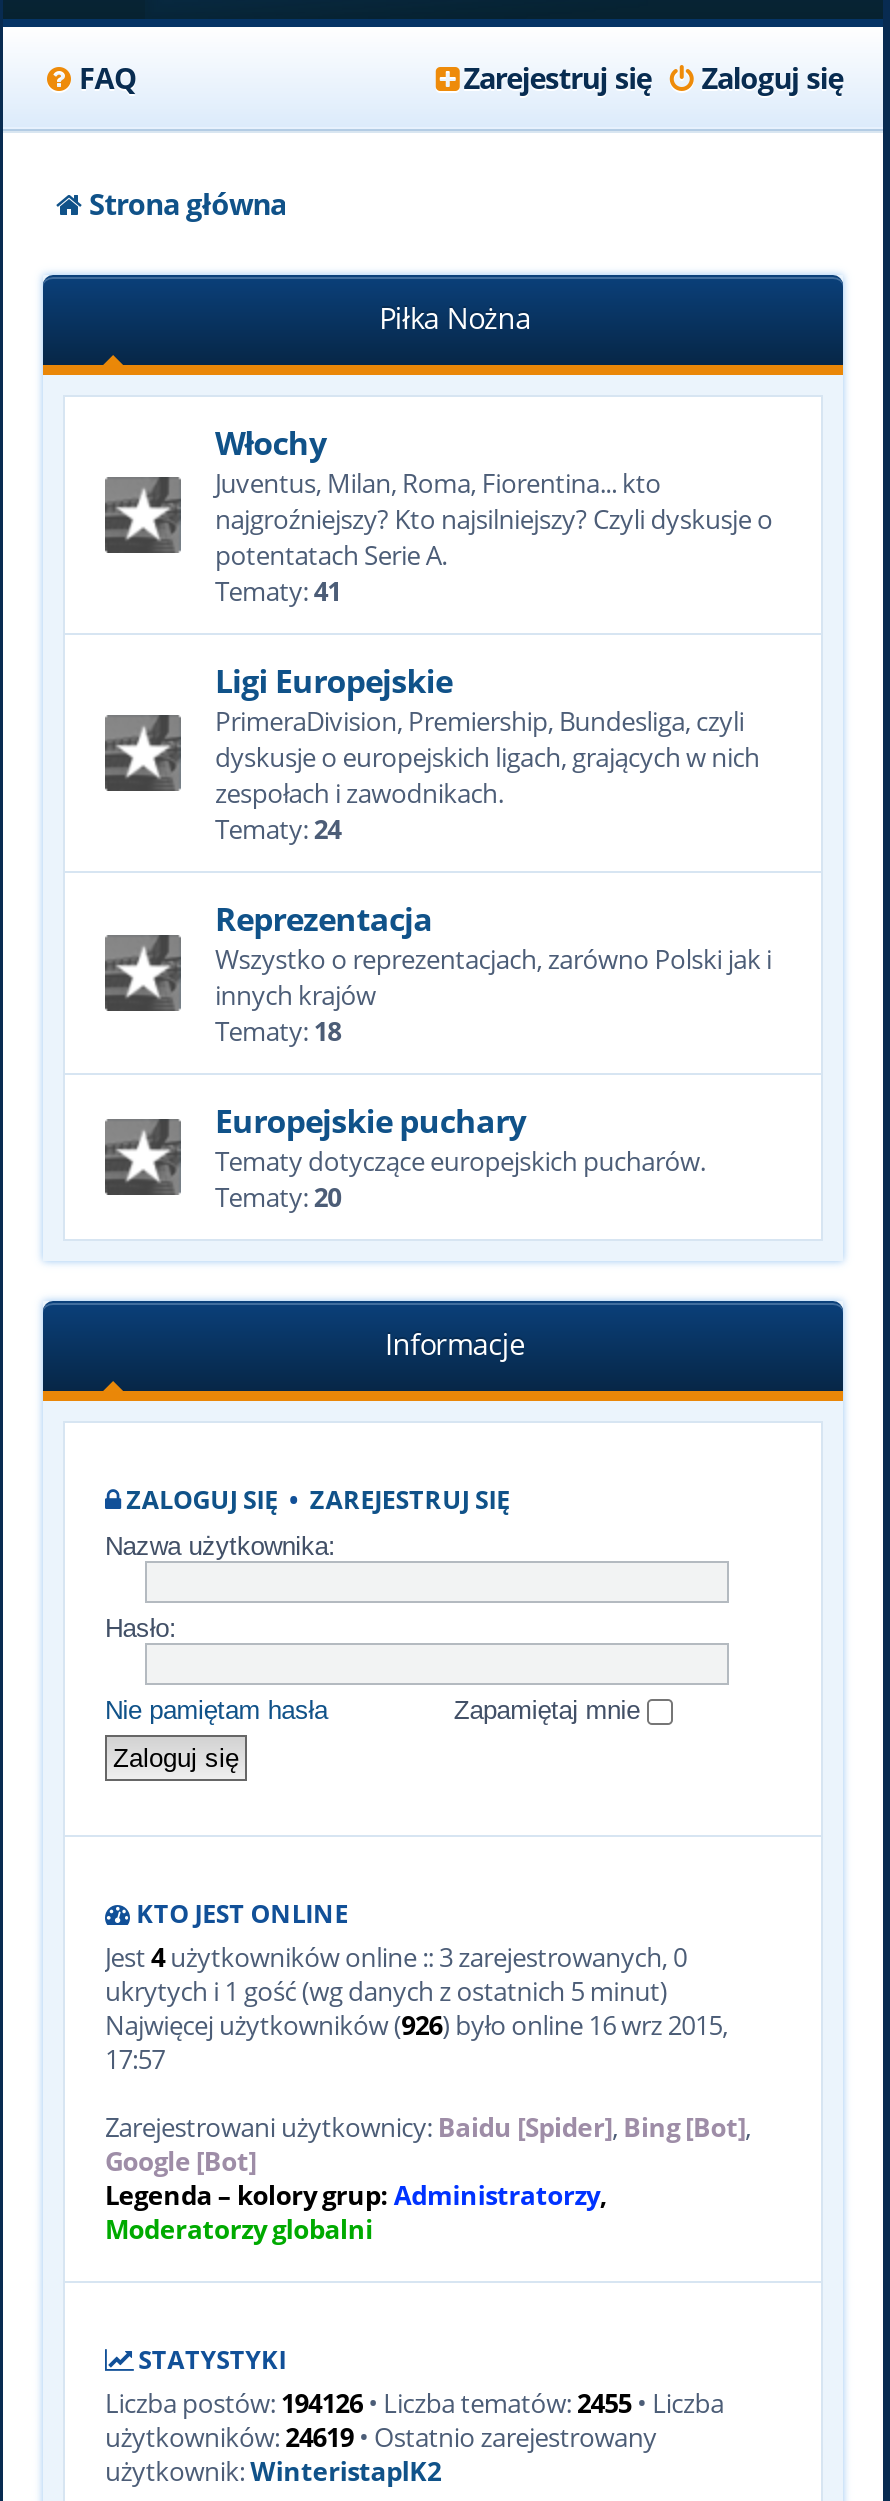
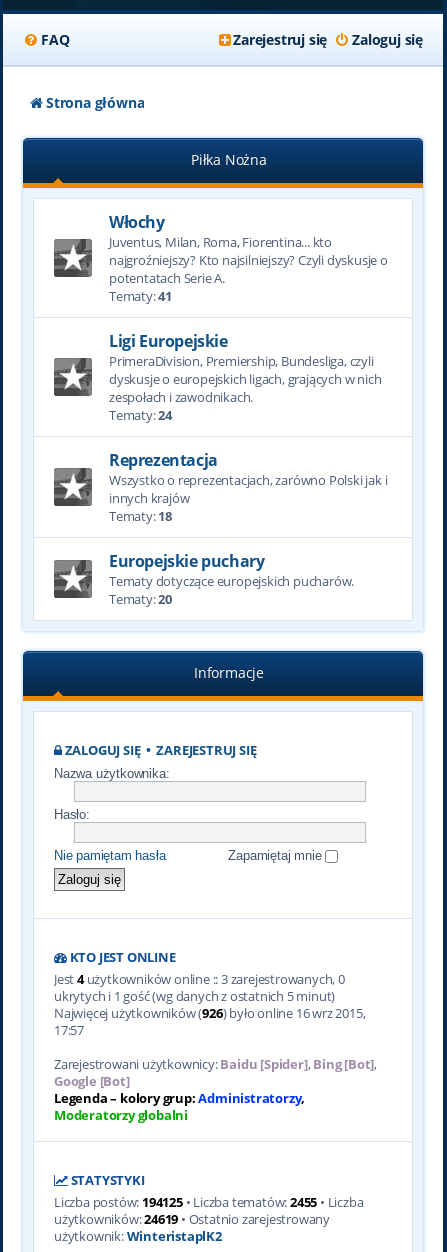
[105,2384,724,2420] Liczba postów: 194126 • Liczba tematów: 2455 • Liczba -> [54,1193,363,1211] Liczba postów: 194125 • Liczba tematów: 2455 • Liczba

